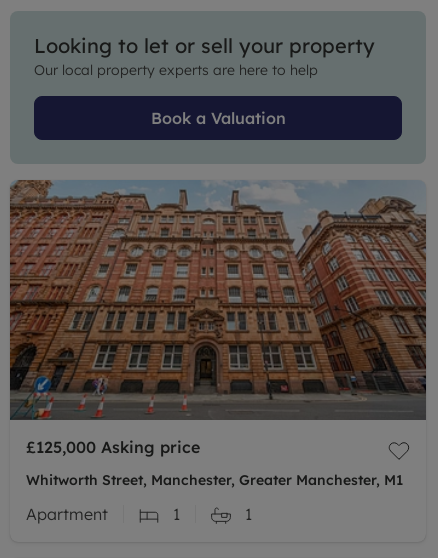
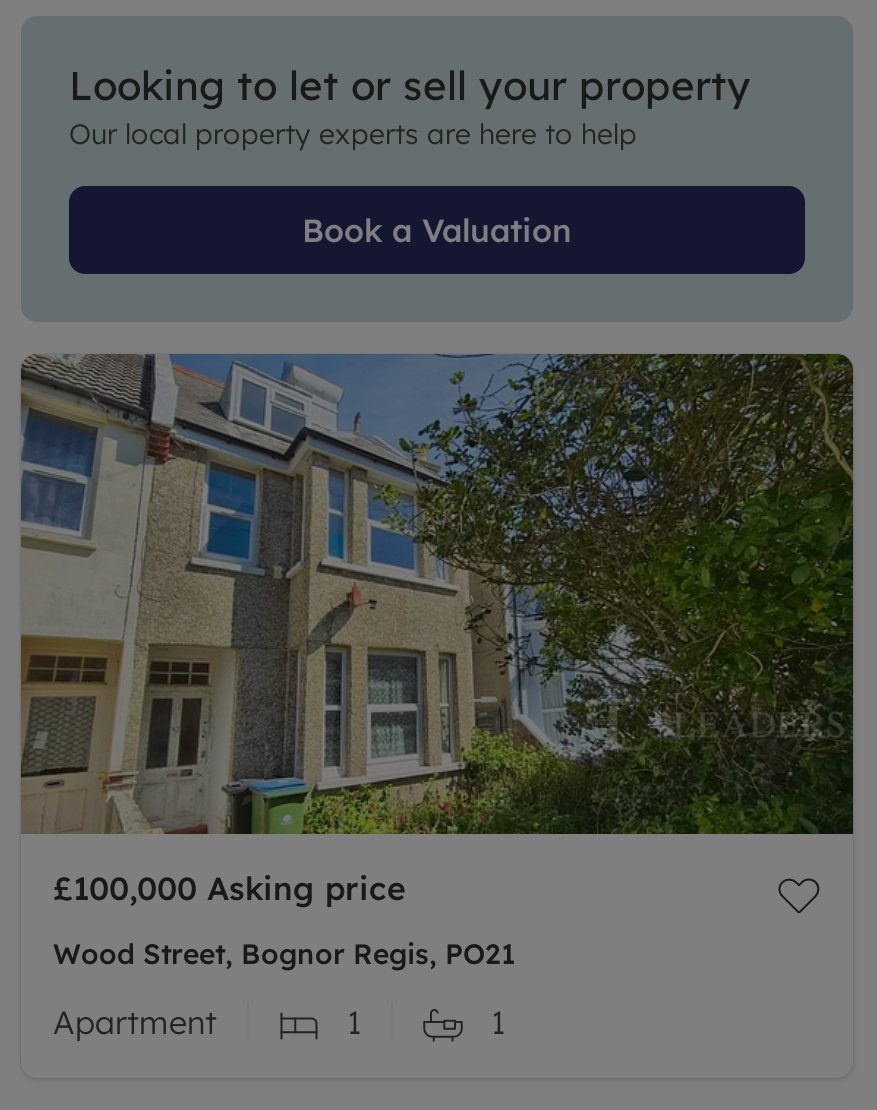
[9,180,427,457] [image] | £125,000 Asking price -> [19,352,855,909] [image] | £100,000 Asking price
[26,471,403,489] Whitworth Street, Manchester, Greater Manchester, M1 -> [53,936,515,972] Wood Street, Bognor Regis, PO21

